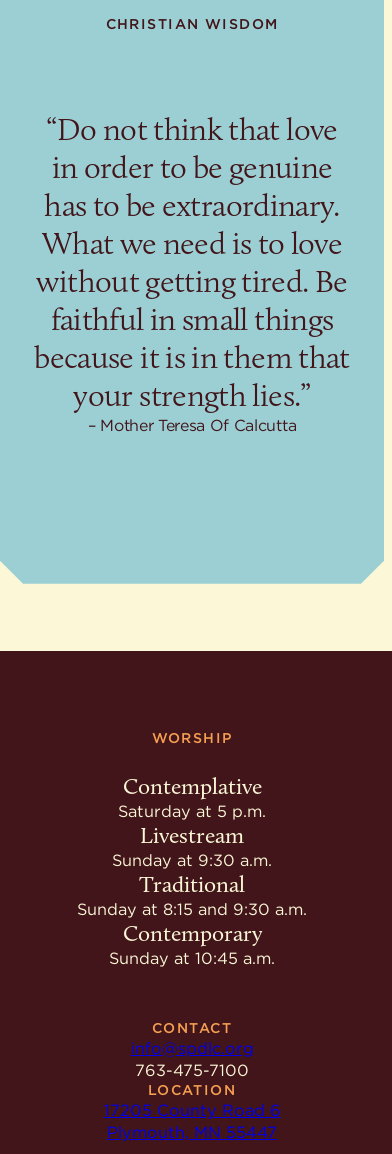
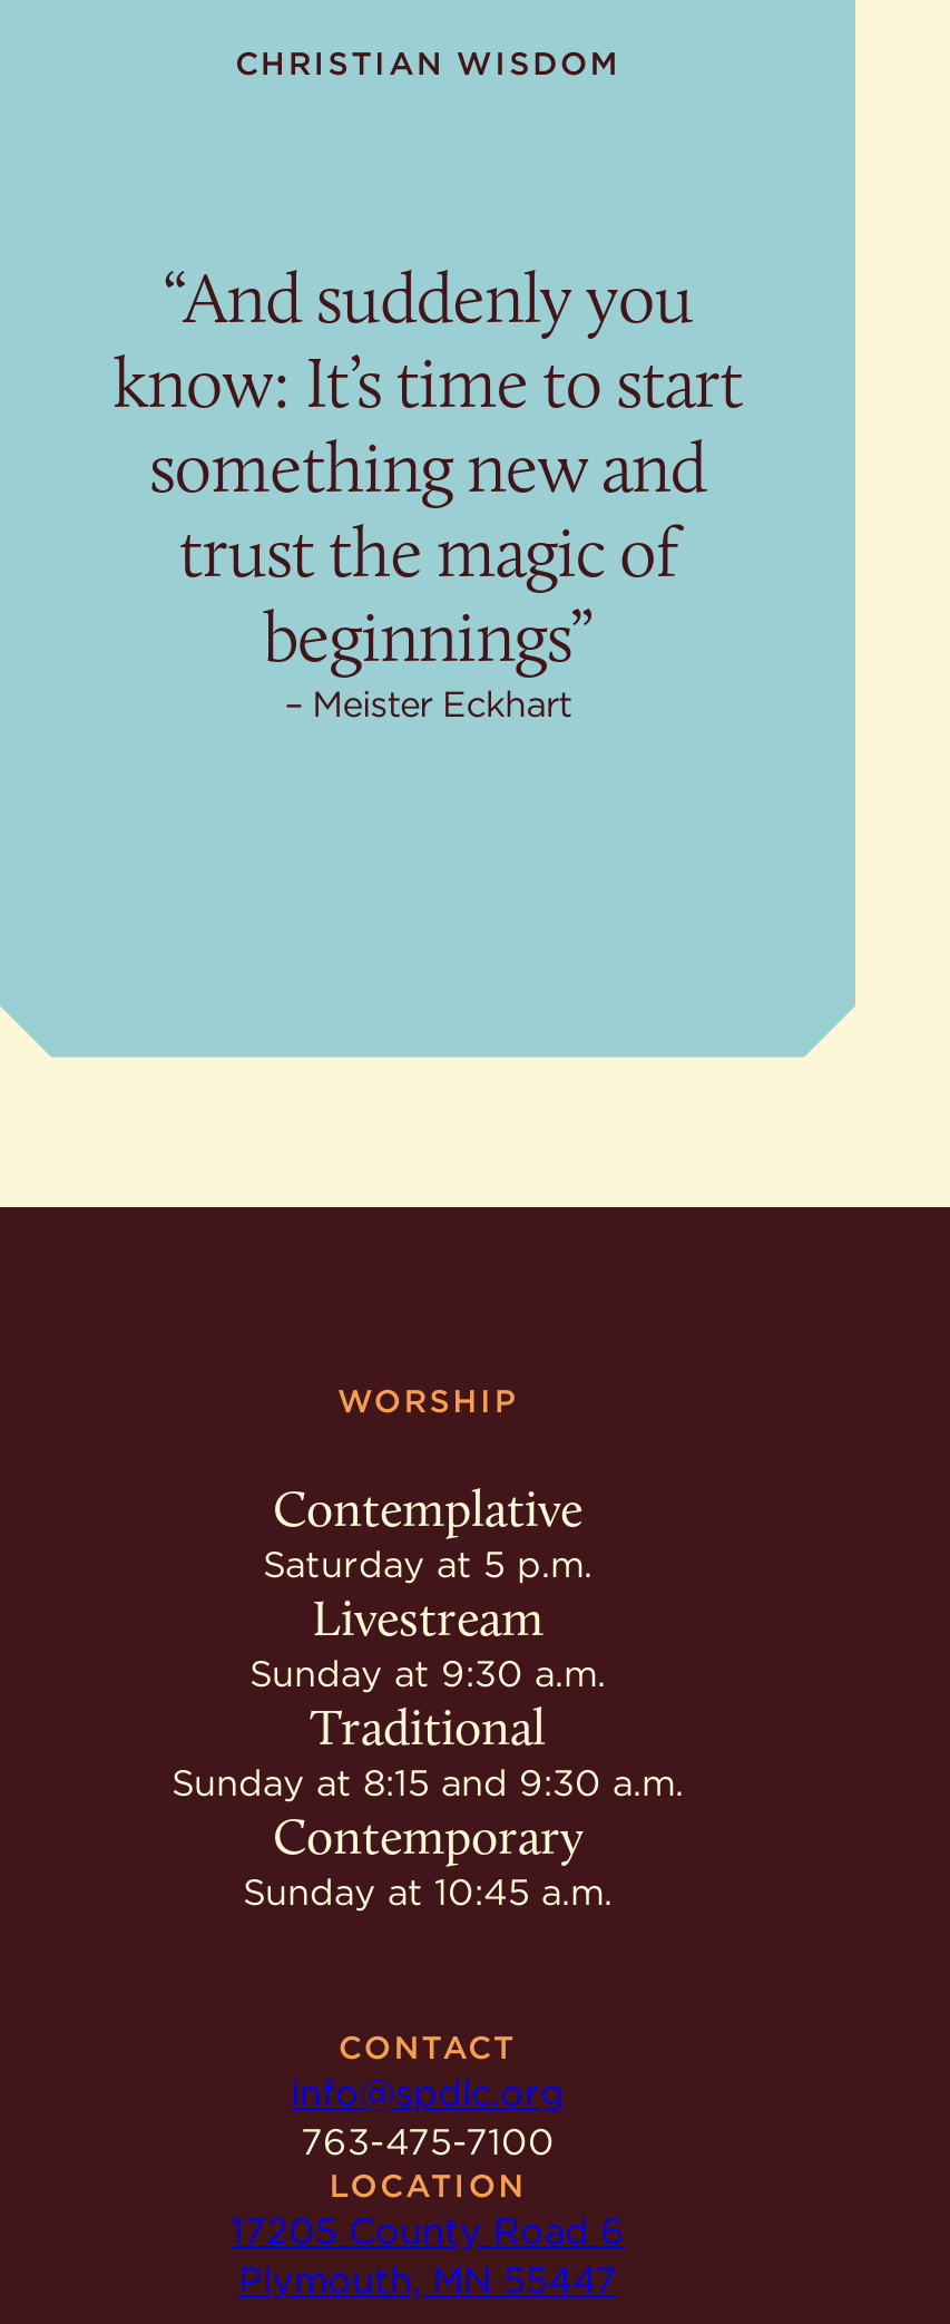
[34,110,350,435] “Do not think that love | in order to be genuine | has to be extraordinary. | What we need is to love | without getting tired. Be | faithful in small things | because it is in them that | your strength lies.” | Mother Teresa Of Calcutta -> [113,254,742,725] “And suddenly you | know: It’s time to start | something new and | trust the magic of | beginnings” | Meister Eckhart

